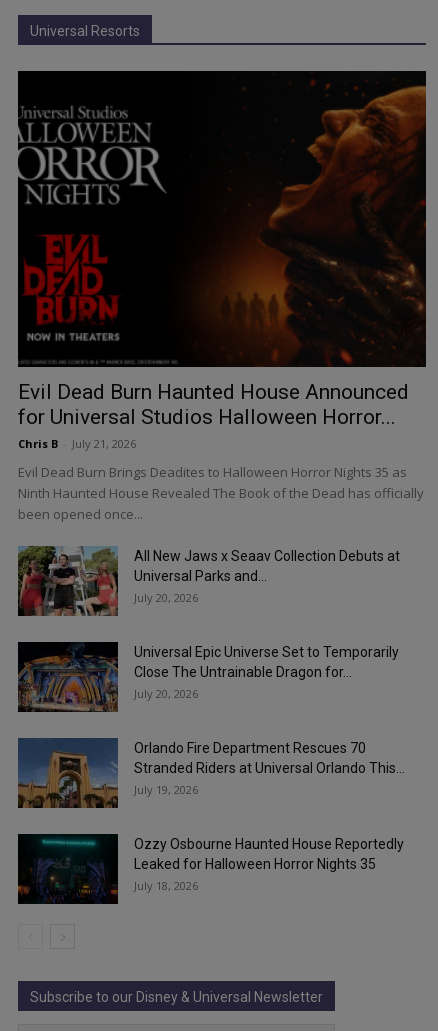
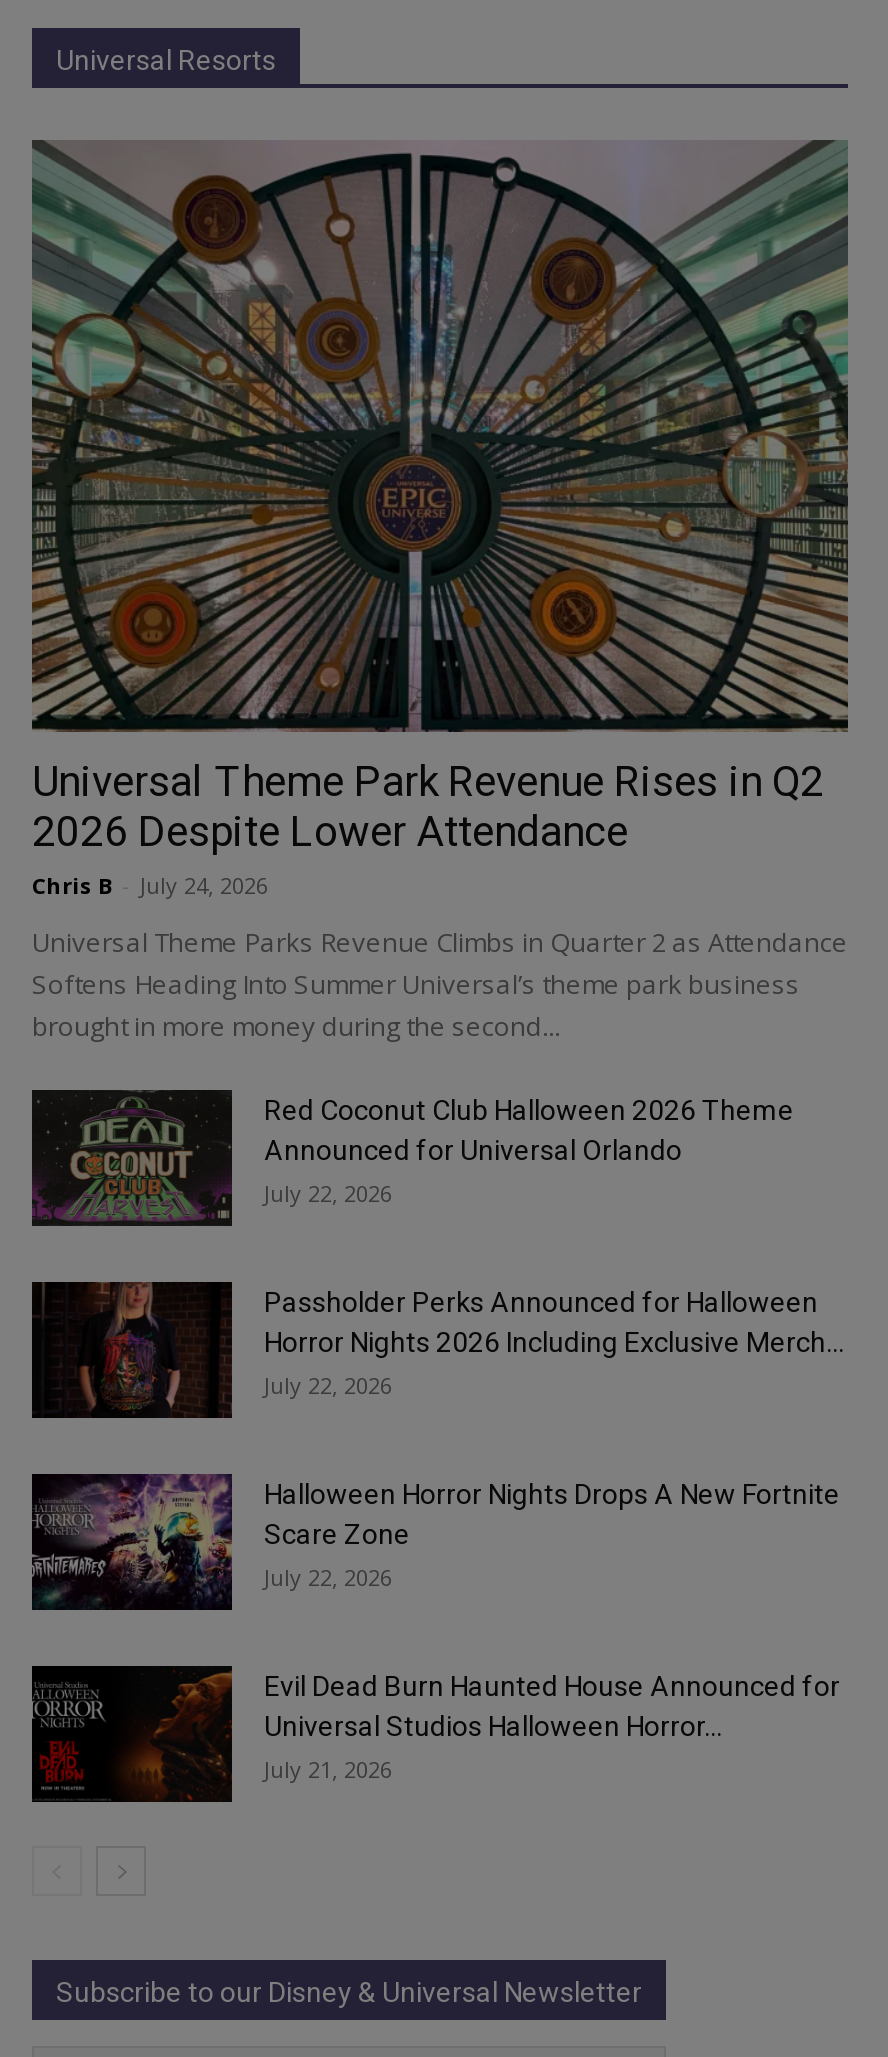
[17,70,427,451] [image] | Evil Dead Burn Haunted House Announced | for Universal Studios Halloween Horror... | Chris B - July 21, 2026 -> [30,138,850,899] [image] | Universal Theme Park Revenue Rises in Q2 | 2026 Despite Lower Attendance | Chris B - July 24, 2026
[18,463,424,523] Evil Dead Burn Brings Deadites to Halloween Horror Nights 35 as | Ninth Haunted House Revealed The Book of the Dead has officially | been opened once... -> [32,923,848,1043] Universal Theme Parks Revenue Climbs in Quarter 2 as Attendance | Softens Heading Into Summer Universal’s theme park business | brought in more money during the second...
[17,545,400,617] [image] | All New Jaws x Seaav Collection Debuts at | Universal Parks and... | July 20, 2026 -> [30,1088,794,1230] [image] | Red Coconut Club Halloween 2026 Theme | Announced for Universal Orlando | July 22, 2026
[17,641,399,713] [image] | Universal Epic Universe Set to Temporarily | Close The Untrainable Dragon for... | July 20, 2026 -> [30,1280,844,1422] [image] | Passholder Perks Announced for Halloween | Horror Nights 2026 Including Exclusive Merch... | July 22, 2026
[17,737,405,809] [image] | Orlando Fire Department Rescues 70 | Stranded Riders at Universal Orlando This... | July 19, 2026 -> [30,1472,840,1614] [image] | Halloween Horror Nights Drops A New Fortnite | Scare Zone | July 22, 2026
[17,835,404,905] [image] | Ozzy Osbourne Haunted House Reportedly | Leaked for Halloween Horror Nights 35 | July 18, 2026 -> [30,1666,840,1806] [image] | Evil Dead Burn Haunted House Announced for | Universal Studios Halloween Horror... | July 21, 2026

